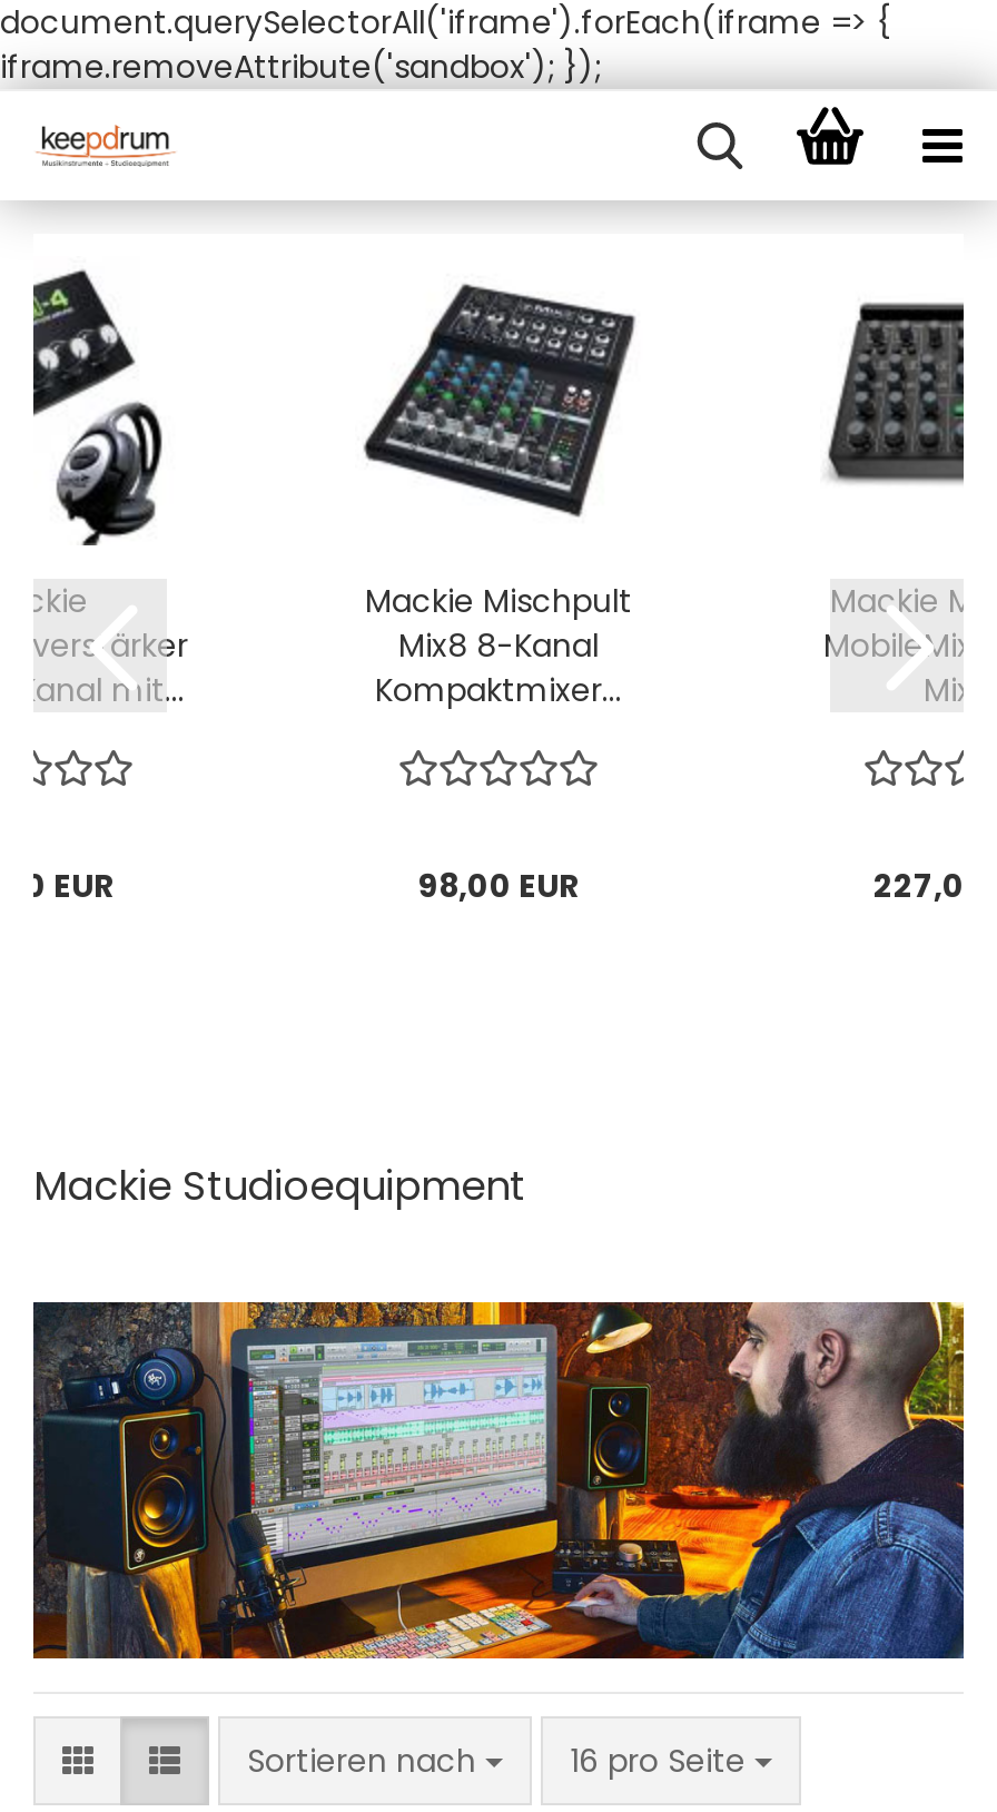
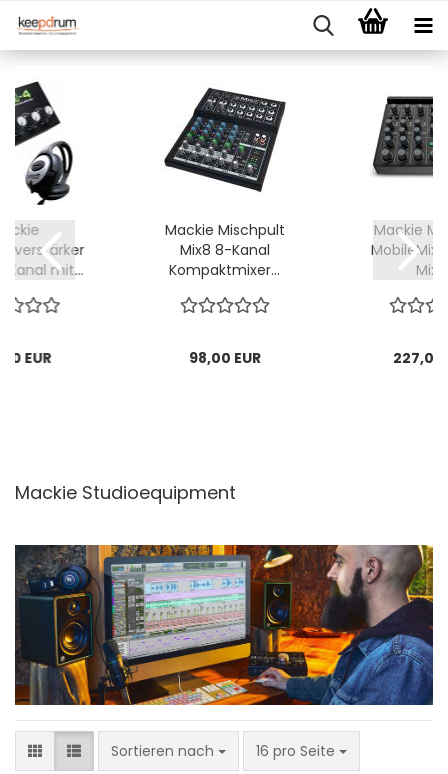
[0,0,890,89] document.querySelectorAll('iframe').forEach(iframe => { | iframe.removeAttribute('sandbox'); }); -> none

